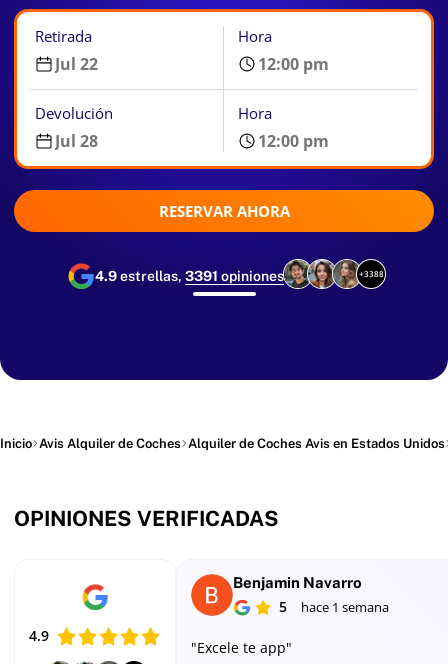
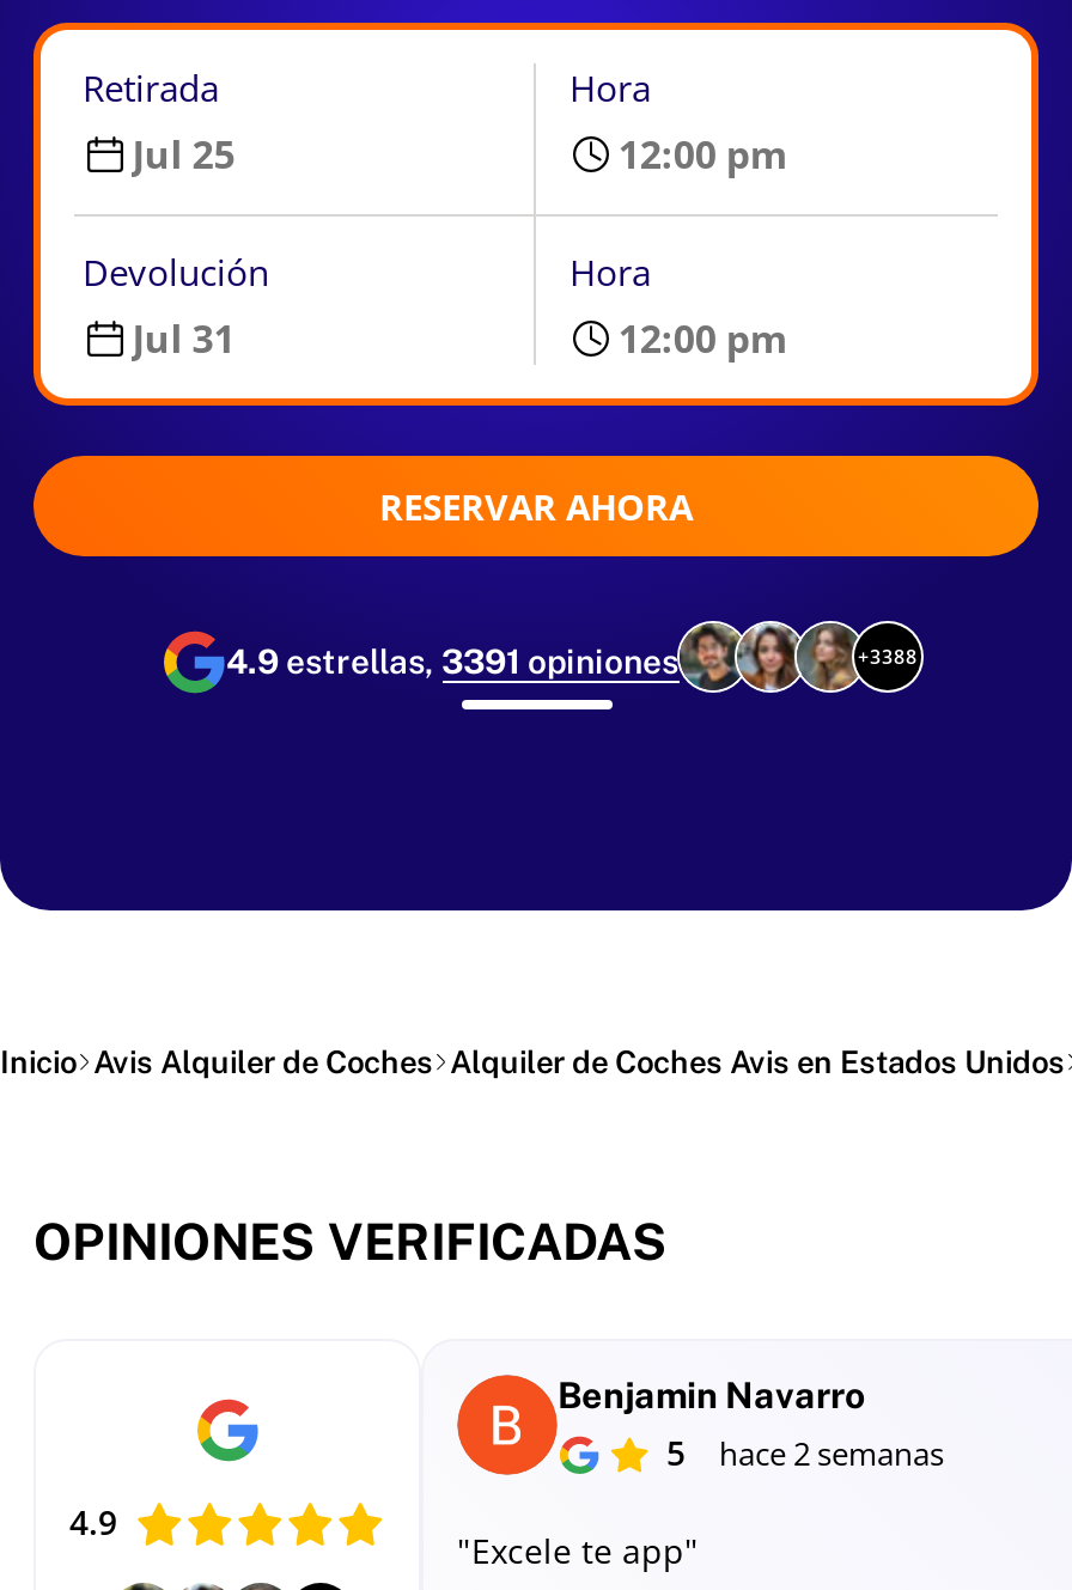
[278,597,388,616] 5 hace 1 semana -> [666,1430,944,1476] 5 hace 2 semanas

